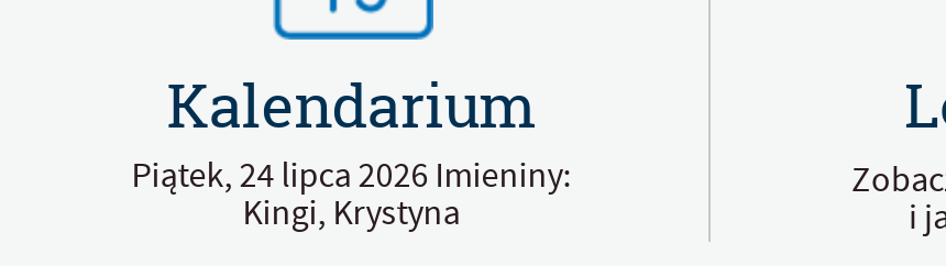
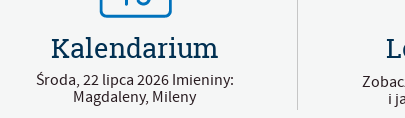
[132,154,572,235] Piątek, 24 lipca 2026 Imieniny: | Kingi, Krystyna -> [36,70,234,107] Środa, 22 lipca 2026 Imieniny: | Magdaleny, Mileny

